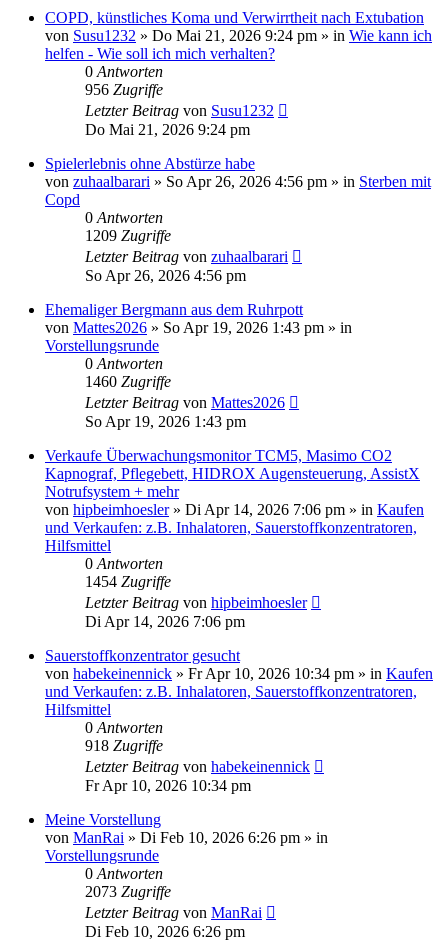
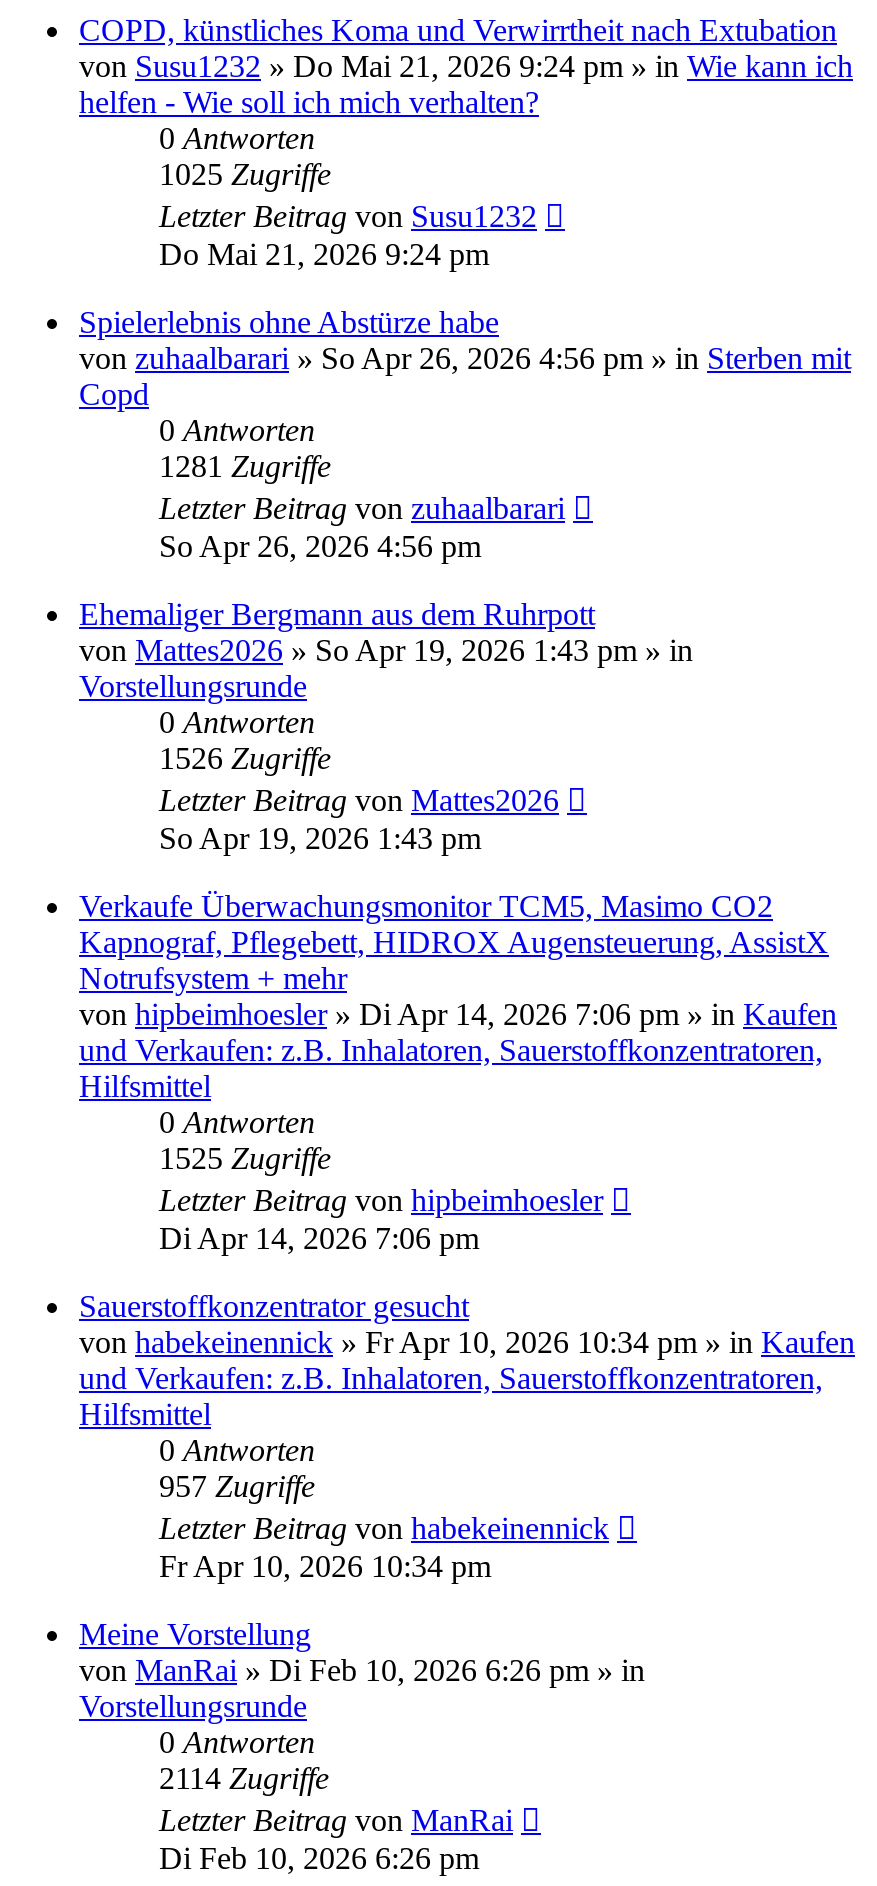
[85,81,163,98] 956 Zugriffe -> [159,157,331,191] 1025 Zugriffe
[85,227,171,244] 1209 Zugriffe -> [159,449,331,483] 1281 Zugriffe
[85,373,171,390] 1460 Zugriffe -> [159,741,331,775] 1526 Zugriffe
[85,573,171,590] 1454 Zugriffe -> [159,1141,331,1175] 1525 Zugriffe
[85,737,163,754] 918 Zugriffe -> [159,1469,315,1503] 957 Zugriffe
[85,883,171,900] 2073 Zugriffe -> [159,1761,329,1795] 2114 Zugriffe

